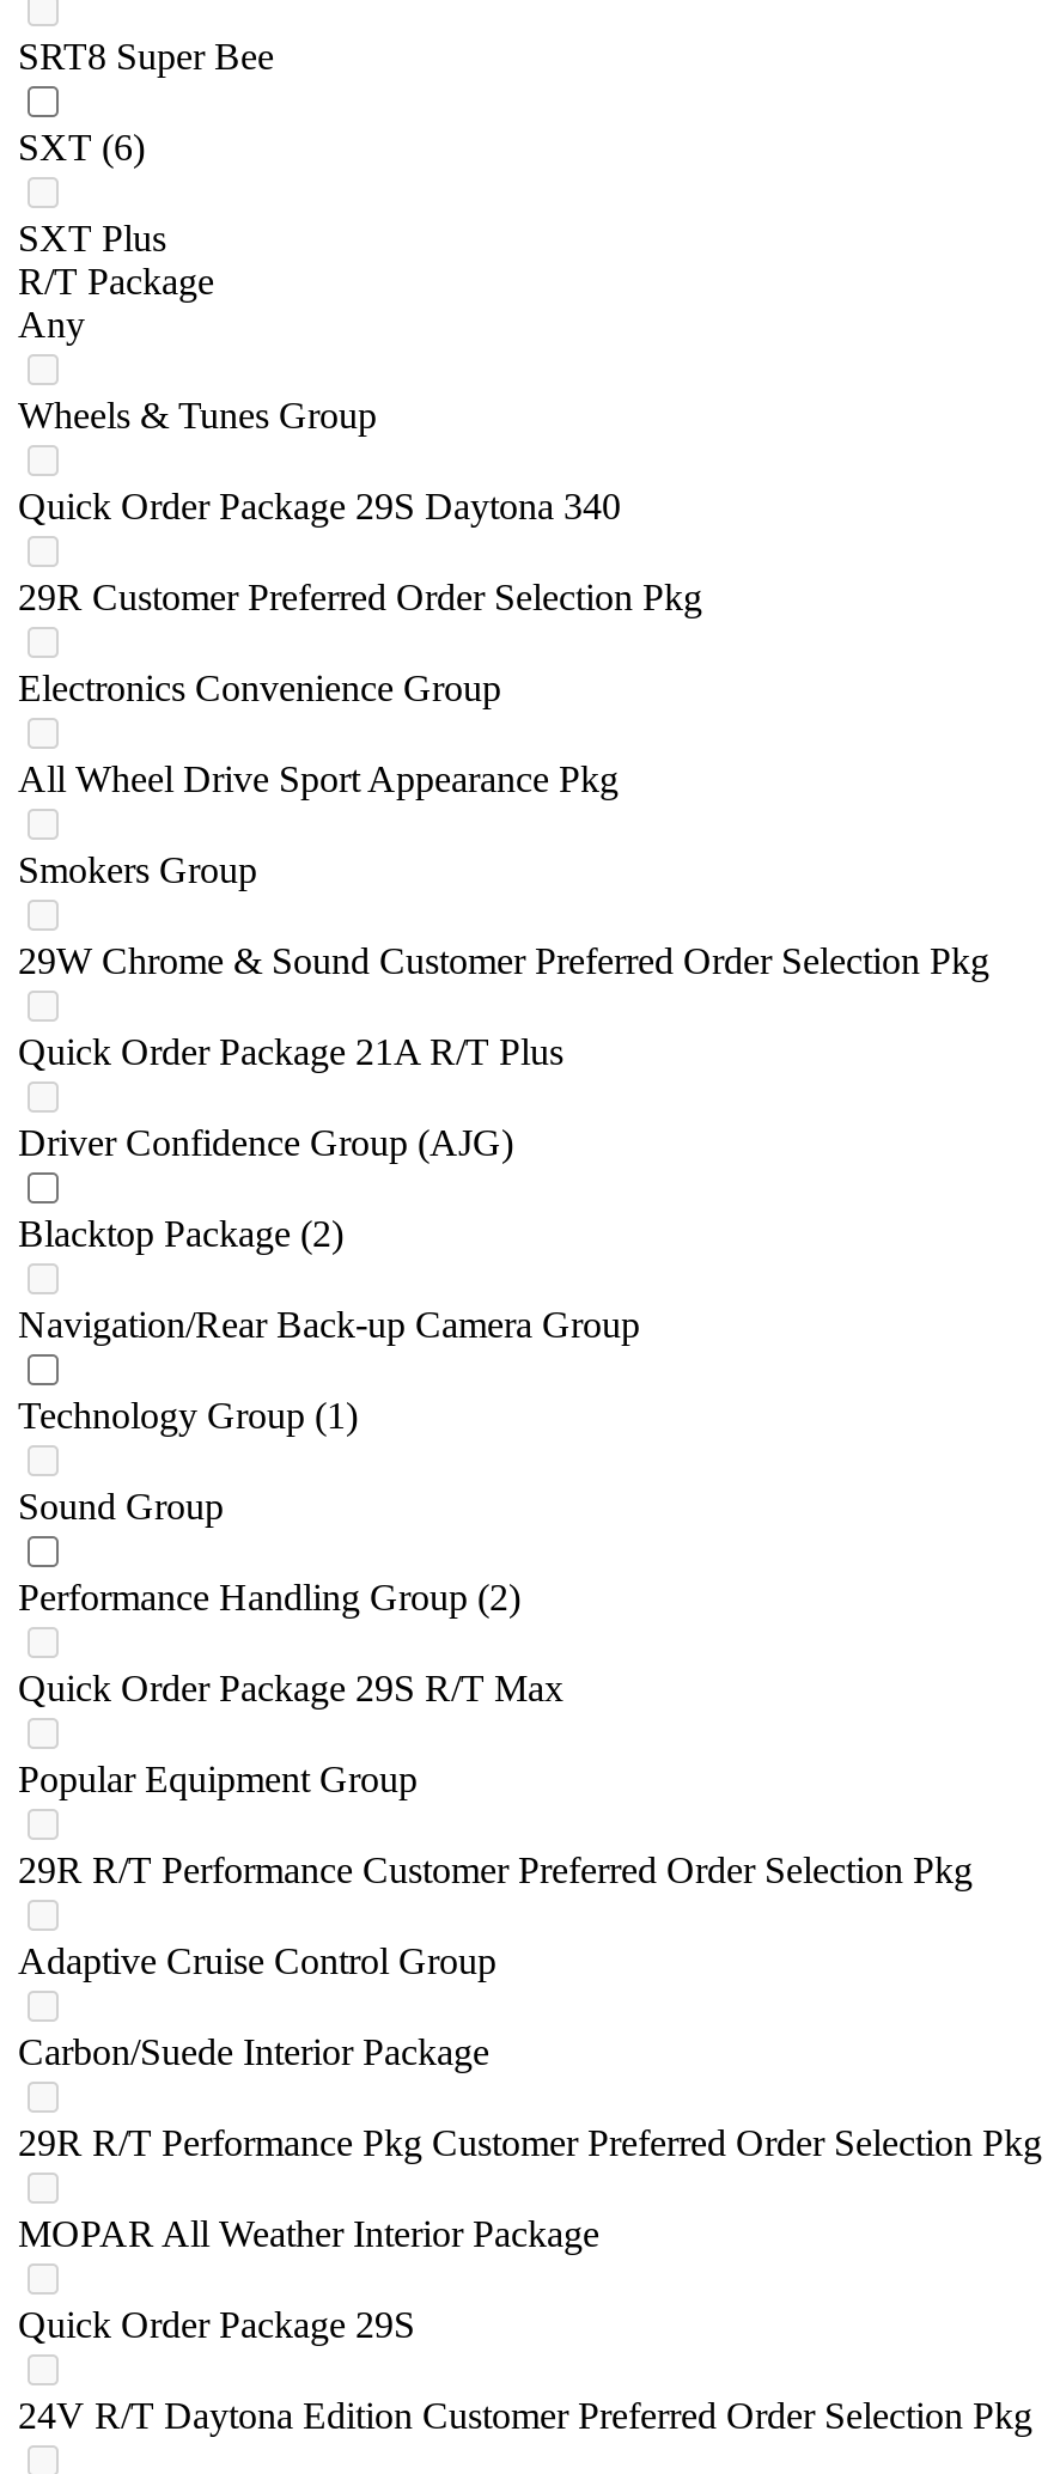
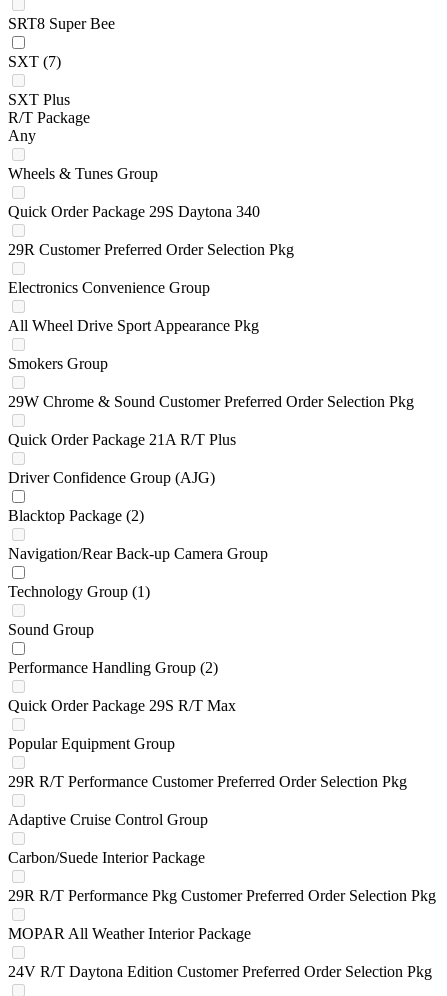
[18,128,145,168] SXT (6) -> [8,53,61,70] SXT (7)
[18,2305,415,2346] Quick Order Package 29S -> none

